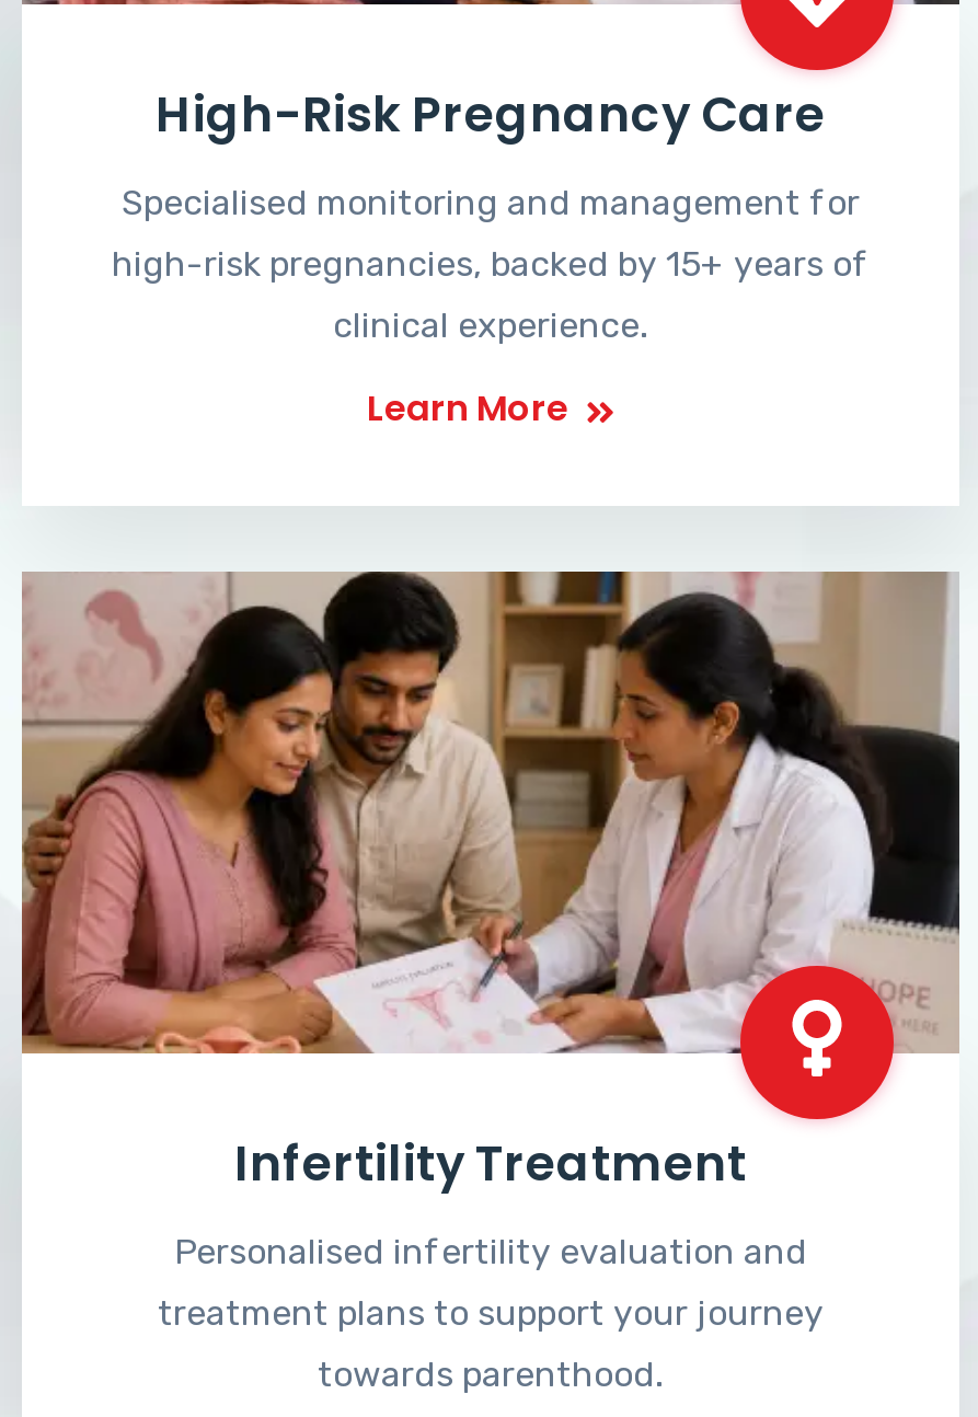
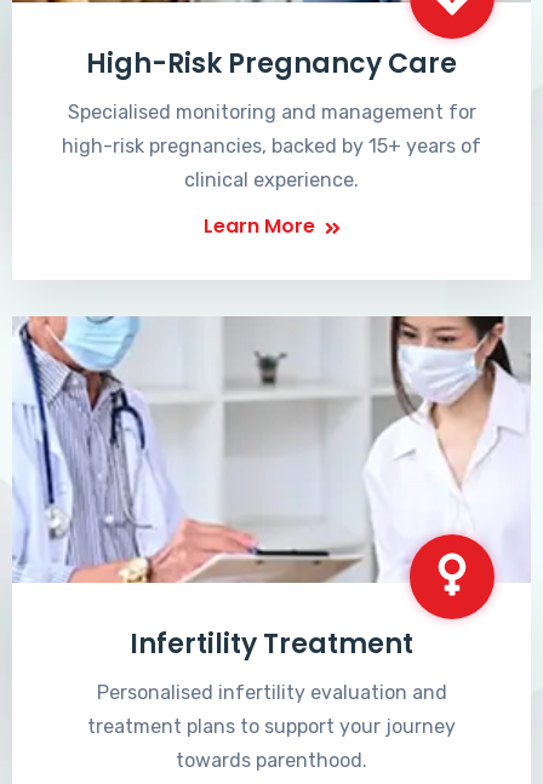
[20,569,962,1056] [image] -> [12,315,531,583] [image]

